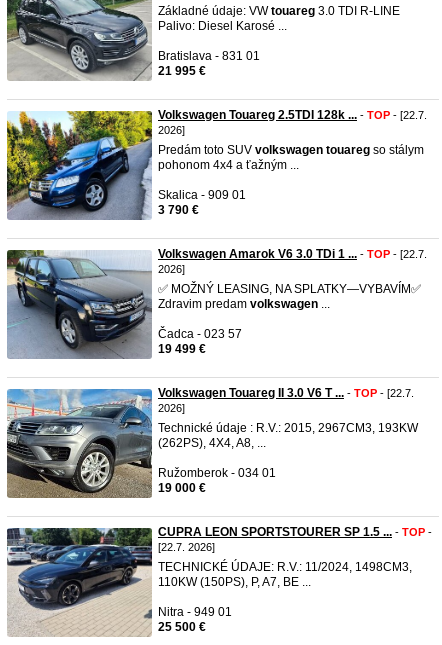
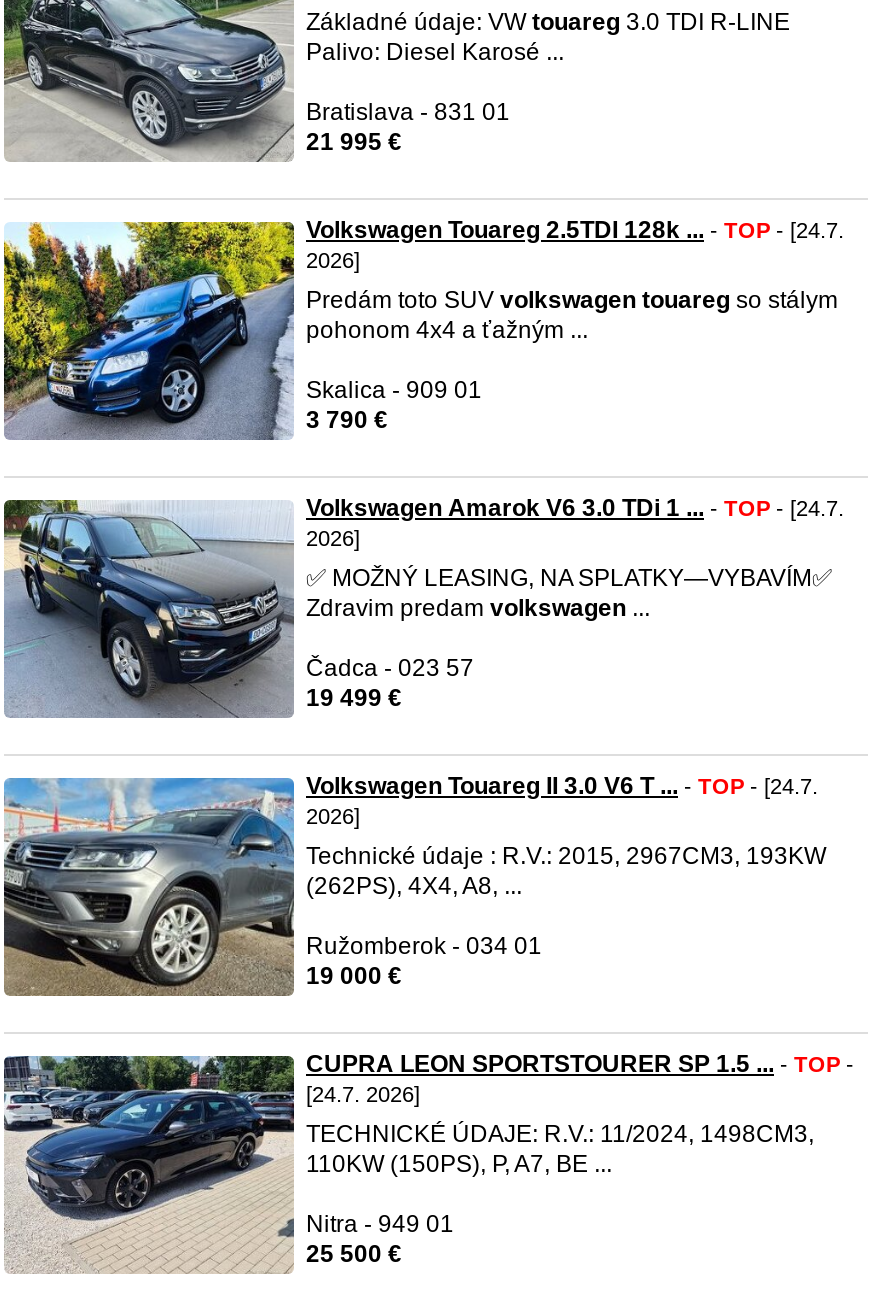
[158,108,427,122] Volkswagen Touareg 2.5TDI 128k ... - TOP - [22.7. -> [306,216,844,244] Volkswagen Touareg 2.5TDI 128k ... - TOP - [24.7.
[158,247,427,261] Volkswagen Amarok V6 3.0 TDi 1 ... - TOP - [22.7. -> [306,494,844,522] Volkswagen Amarok V6 3.0 TDi 1 ... - TOP - [24.7.
[158,386,414,400] Volkswagen Touareg II 3.0 V6 T ... - TOP - [22.7. -> [306,772,818,800] Volkswagen Touareg II 3.0 V6 T ... - TOP - [24.7.
[158,541,215,553] [22.7. 2026] -> [306,1082,420,1106] [24.7. 2026]

